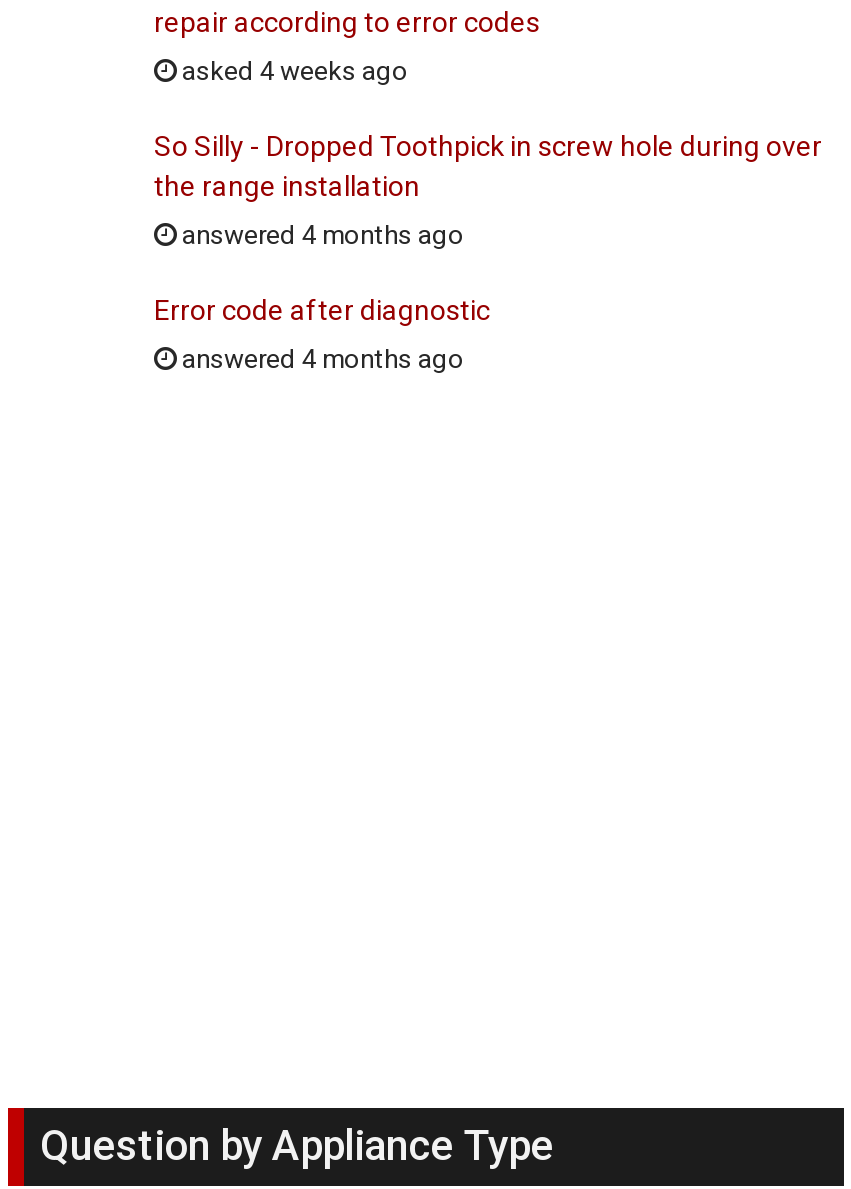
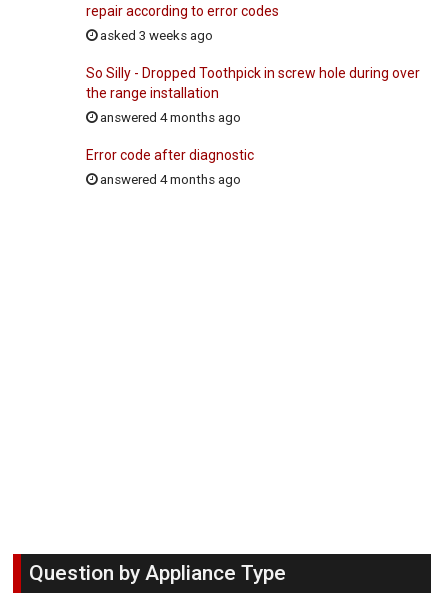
[176,55,408,85] asked 4 weeks ago -> [97,28,213,43] asked 3 weeks ago

